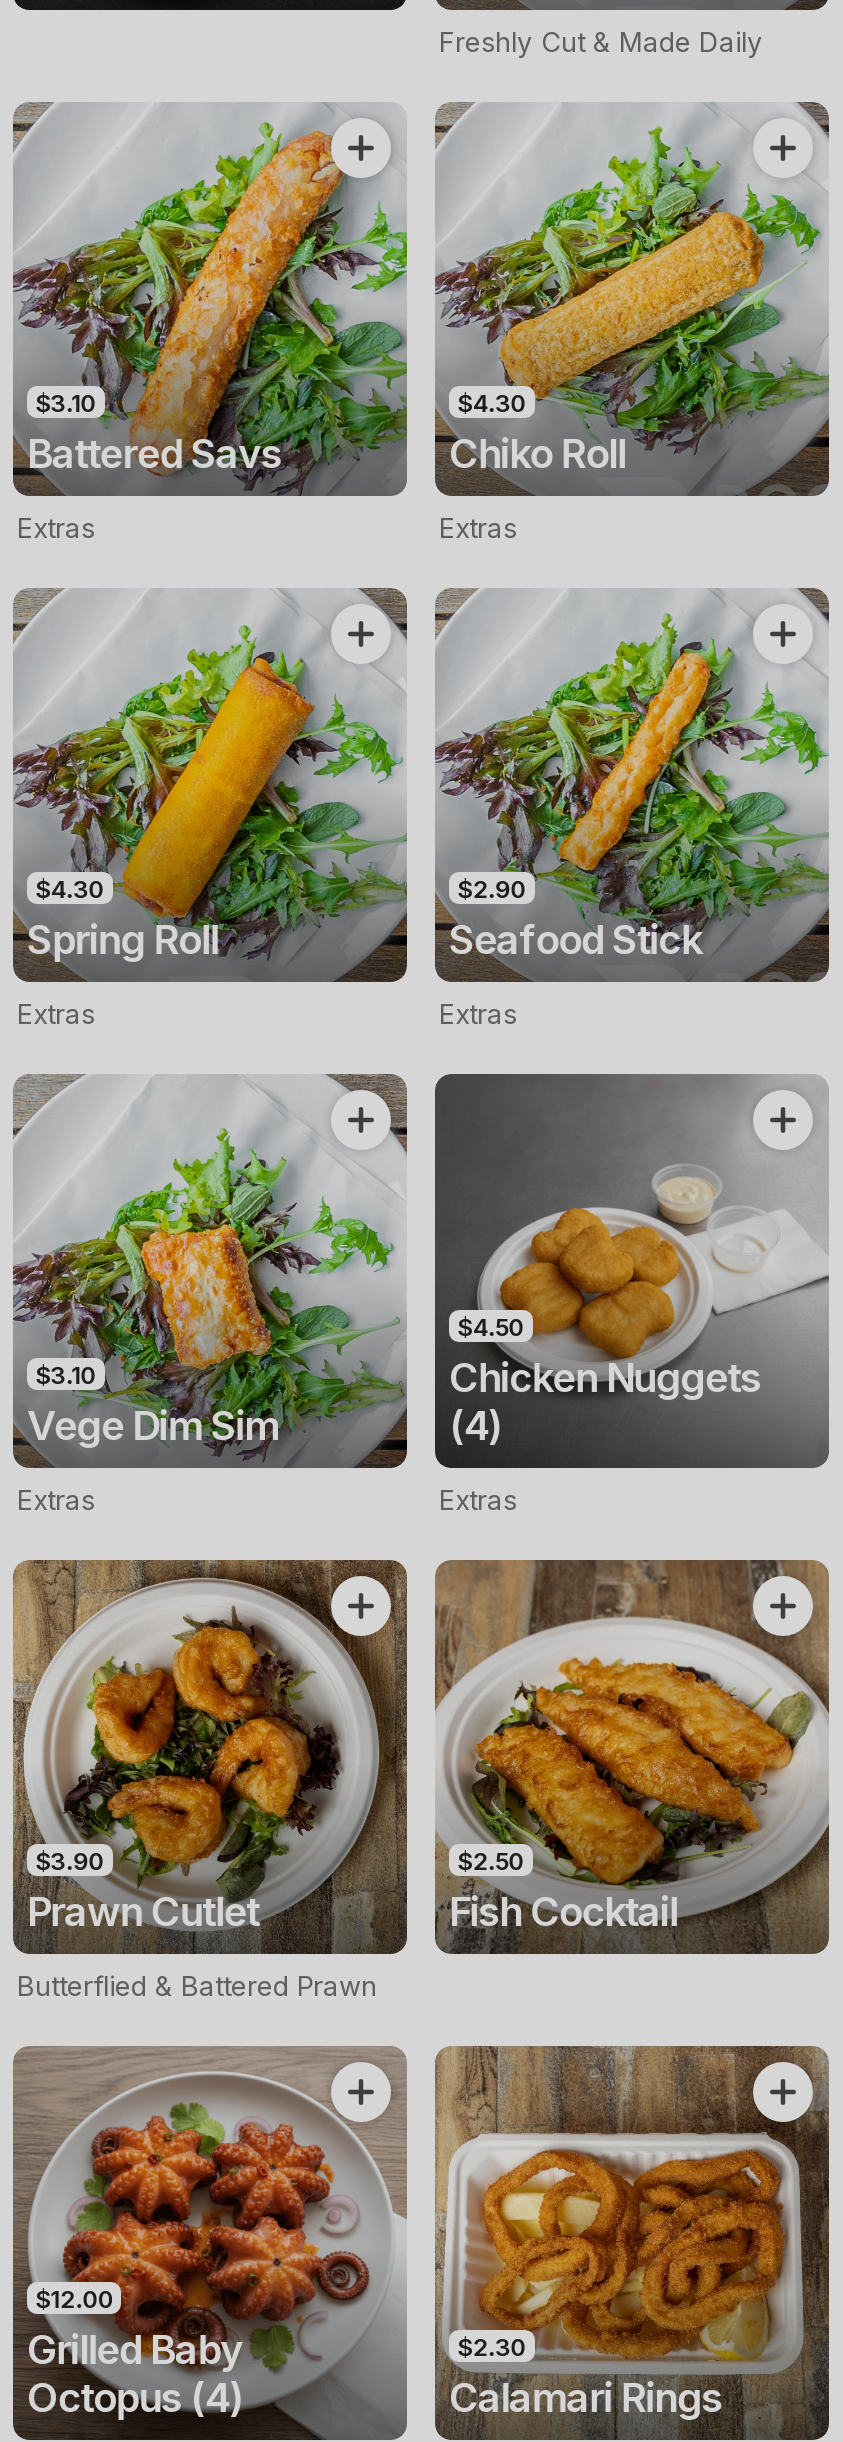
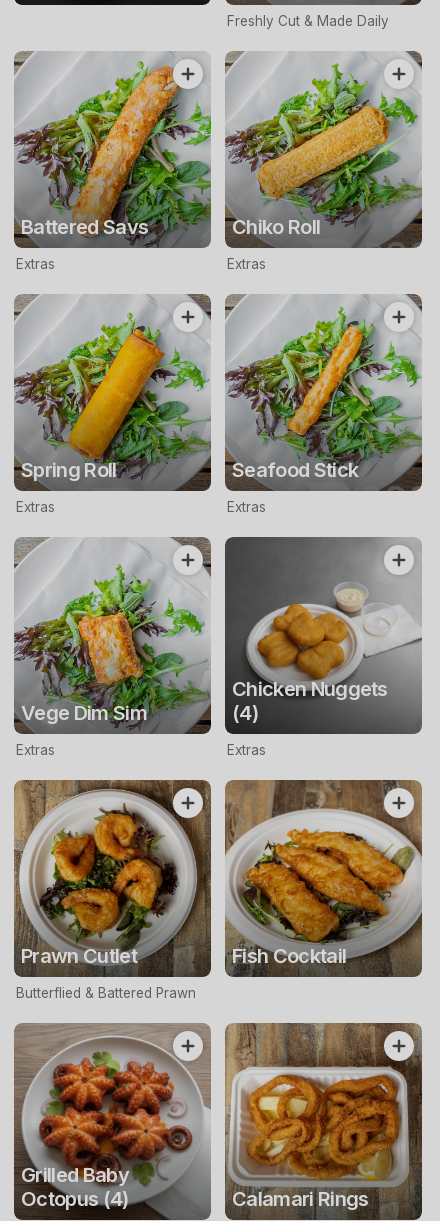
[35,387,96,417] $3.10 -> none
[457,387,526,417] $4.30 -> none
[35,873,104,903] $4.30 -> none
[457,873,526,903] $2.90 -> none
[457,1311,524,1341] $4.50 -> none
[35,1359,96,1389] $3.10 -> none
[35,1845,104,1875] $3.90 -> none
[457,1845,524,1875] $2.50 -> none
[35,2283,113,2313] $12.00 -> none
[457,2331,526,2361] $2.30 -> none

